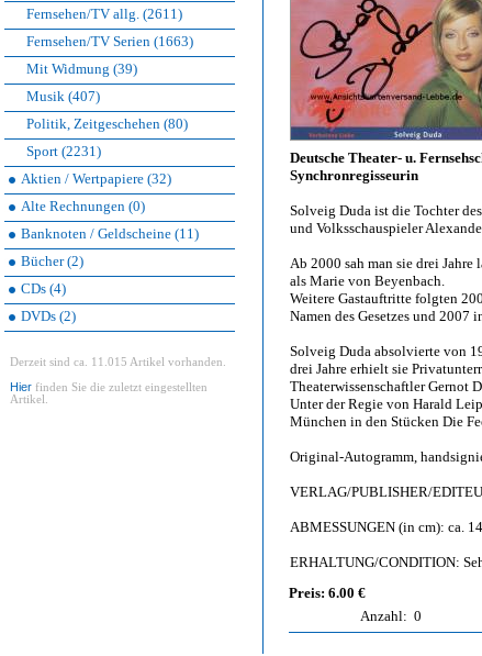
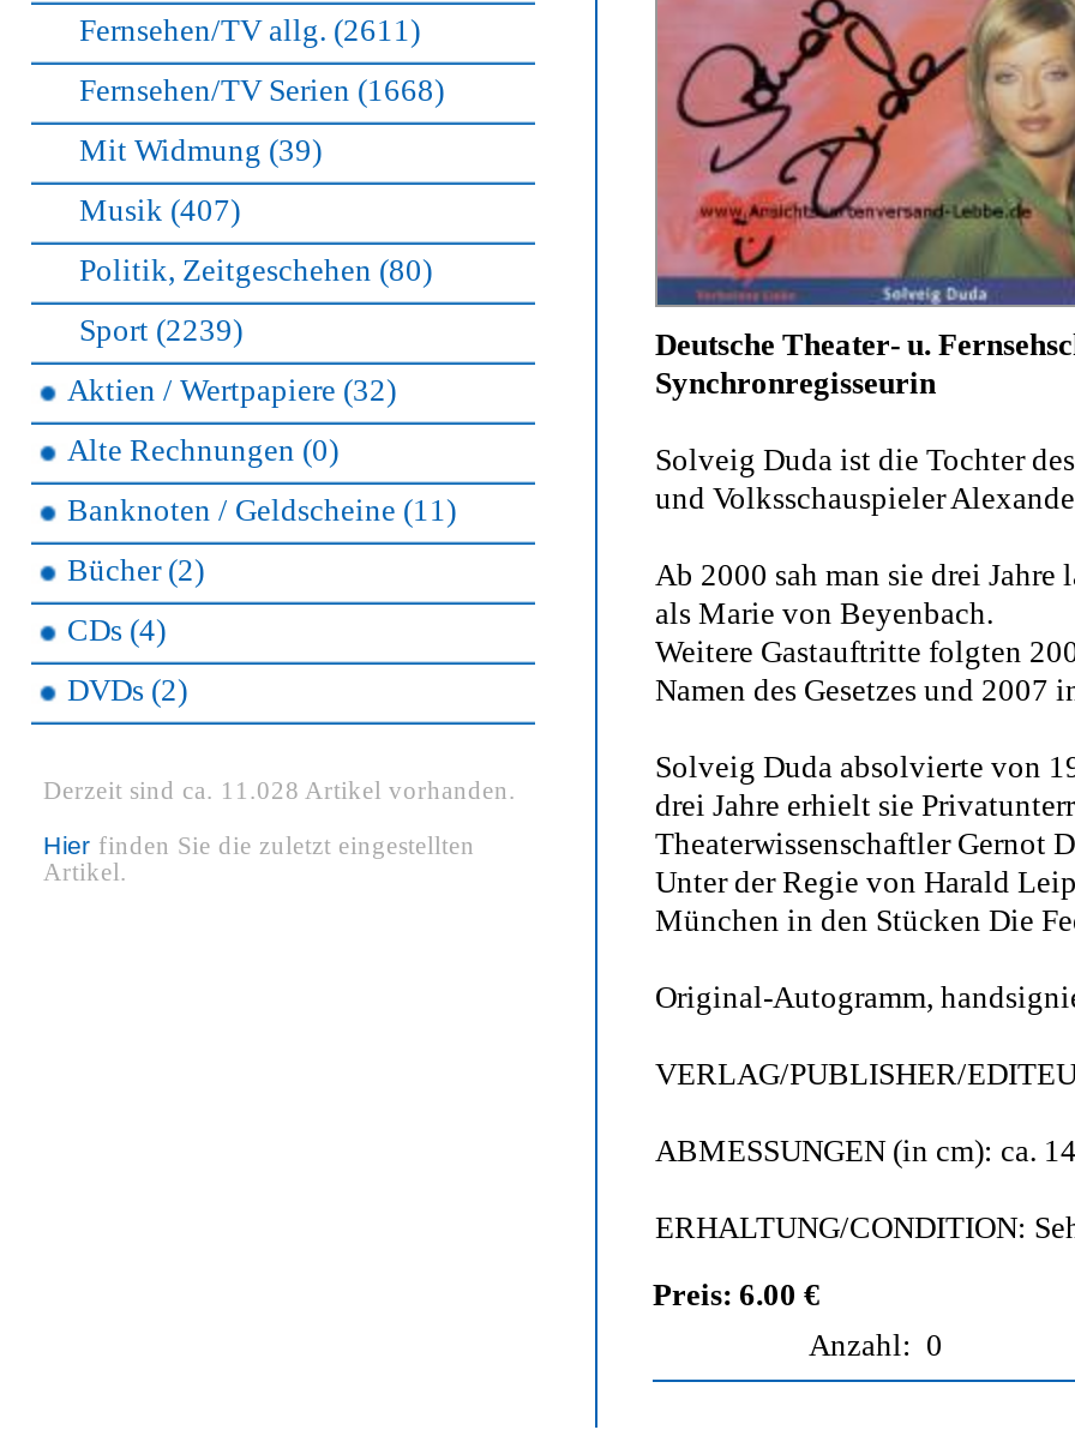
[26,33,193,49] Fernsehen/TV Serien (1663) -> [79,72,444,108] Fernsehen/TV Serien (1668)
[26,143,101,159] Sport (2231) -> [79,312,242,348] Sport (2239)
[10,356,226,368] Derzeit sind ca. 11.015 Artikel vorhanden. -> [43,777,516,804] Derzeit sind ca. 11.028 Artikel vorhanden.

